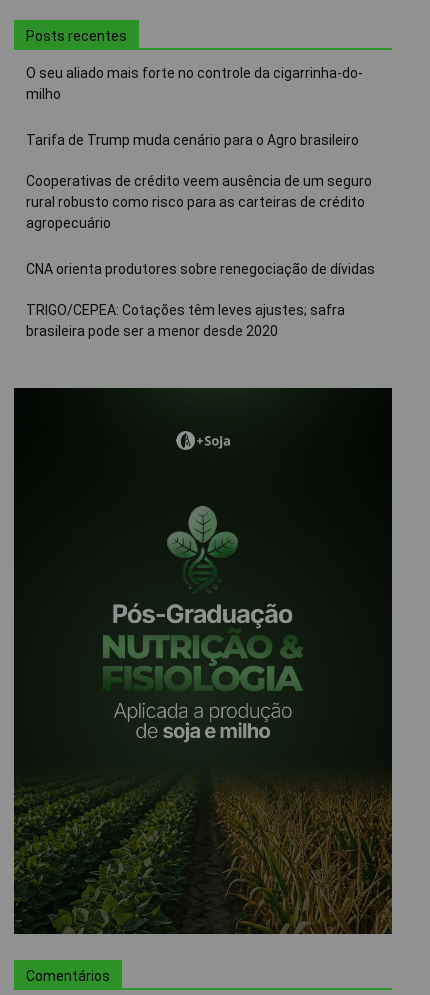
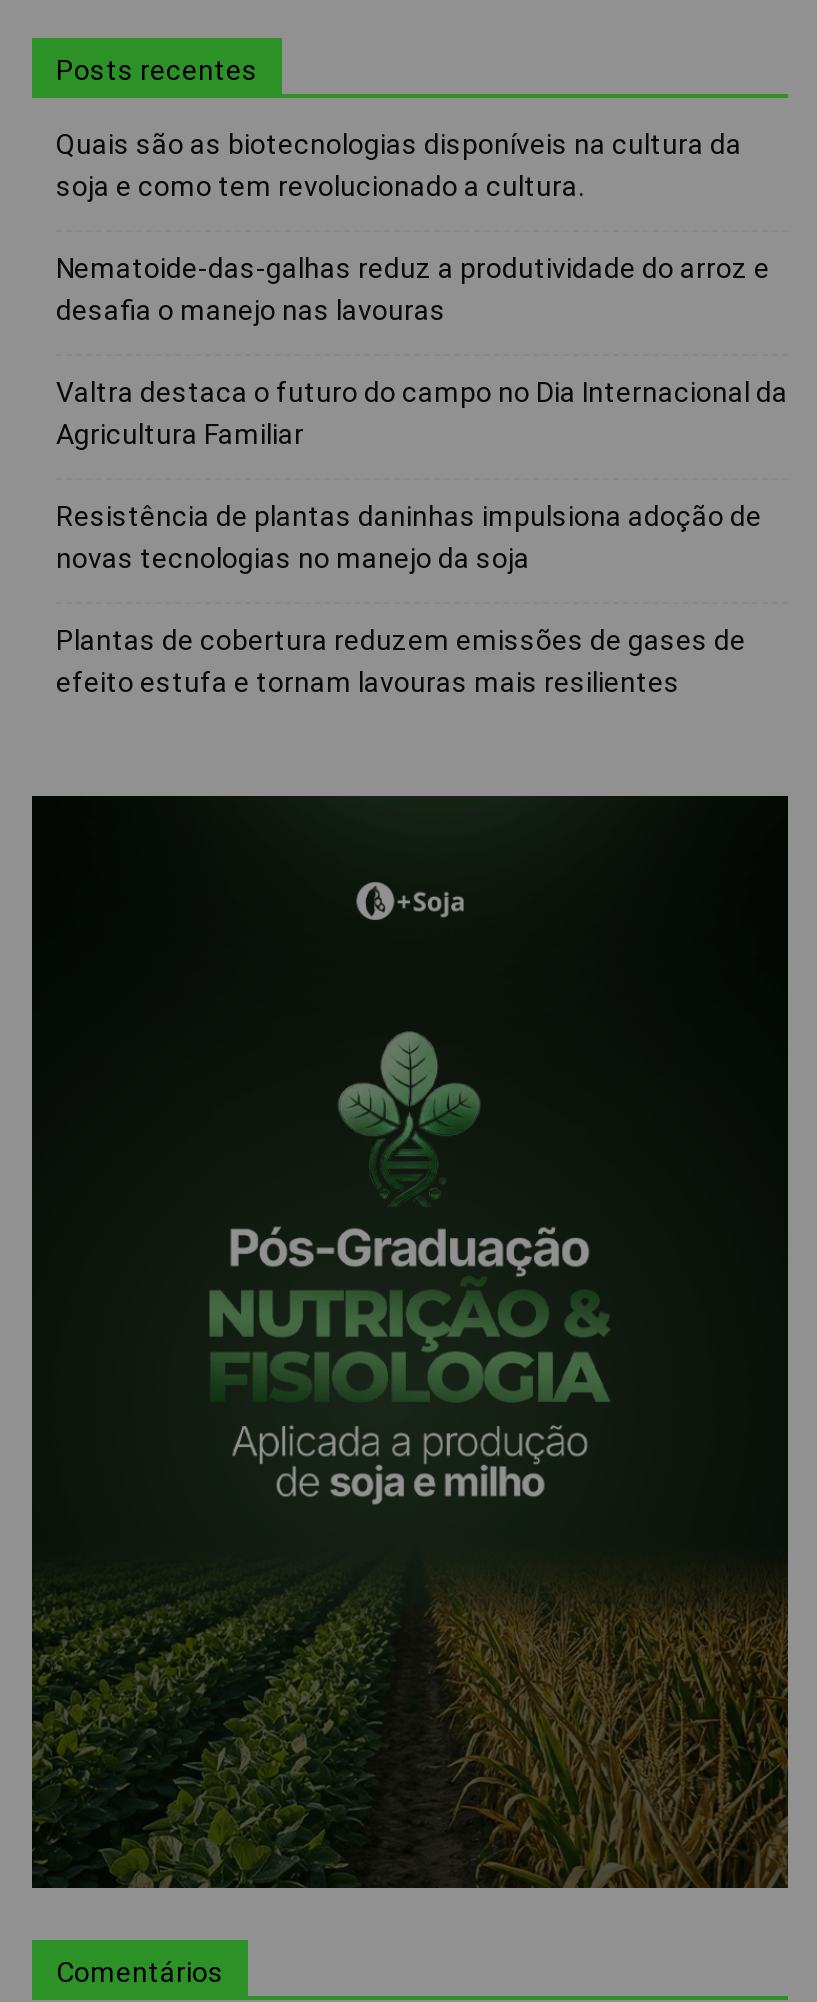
[26,65,363,102] O seu aliado mais forte no controle da cigarrinha-do- | milho -> [56,128,742,202] Quais são as biotecnologias disponíveis na cultura da | soja e como tem revolucionado a cultura.
[26,132,359,148] Tarifa de Trump muda cenário para o Agro brasileiro -> [56,252,770,326] Nematoide-das-galhas reduz a produtividade do arroz e | desafia o manejo nas lavouras
[26,173,372,231] Cooperativas de crédito veem ausência de um seguro | rural robusto como risco para as carteiras de crédito | agropecuário -> [56,376,788,450] Valtra destaca o futuro do campo no Dia Internacional da | Agricultura Familiar
[26,261,375,277] CNA orienta produtores sobre renegociação de dívidas -> [56,500,762,574] Resistência de plantas daninhas impulsiona adoção de | novas tecnologias no manejo da soja
[26,302,345,339] TRIGO/CEPEA: Cotações têm leves ajustes; safra | brasileira pode ser a menor desde 2020 -> [56,624,746,698] Plantas de cobertura reduzem emissões de gases de | efeito estufa e tornam lavouras mais resilientes

